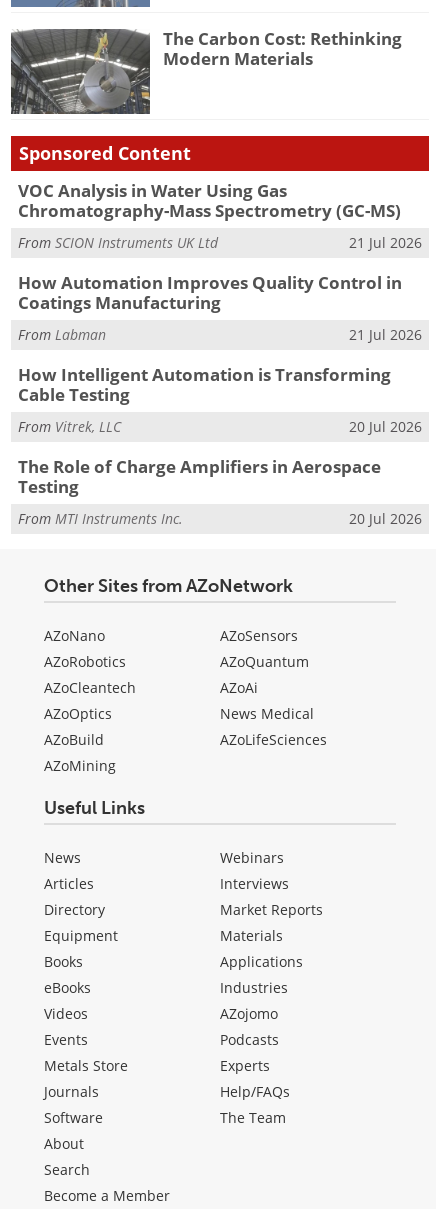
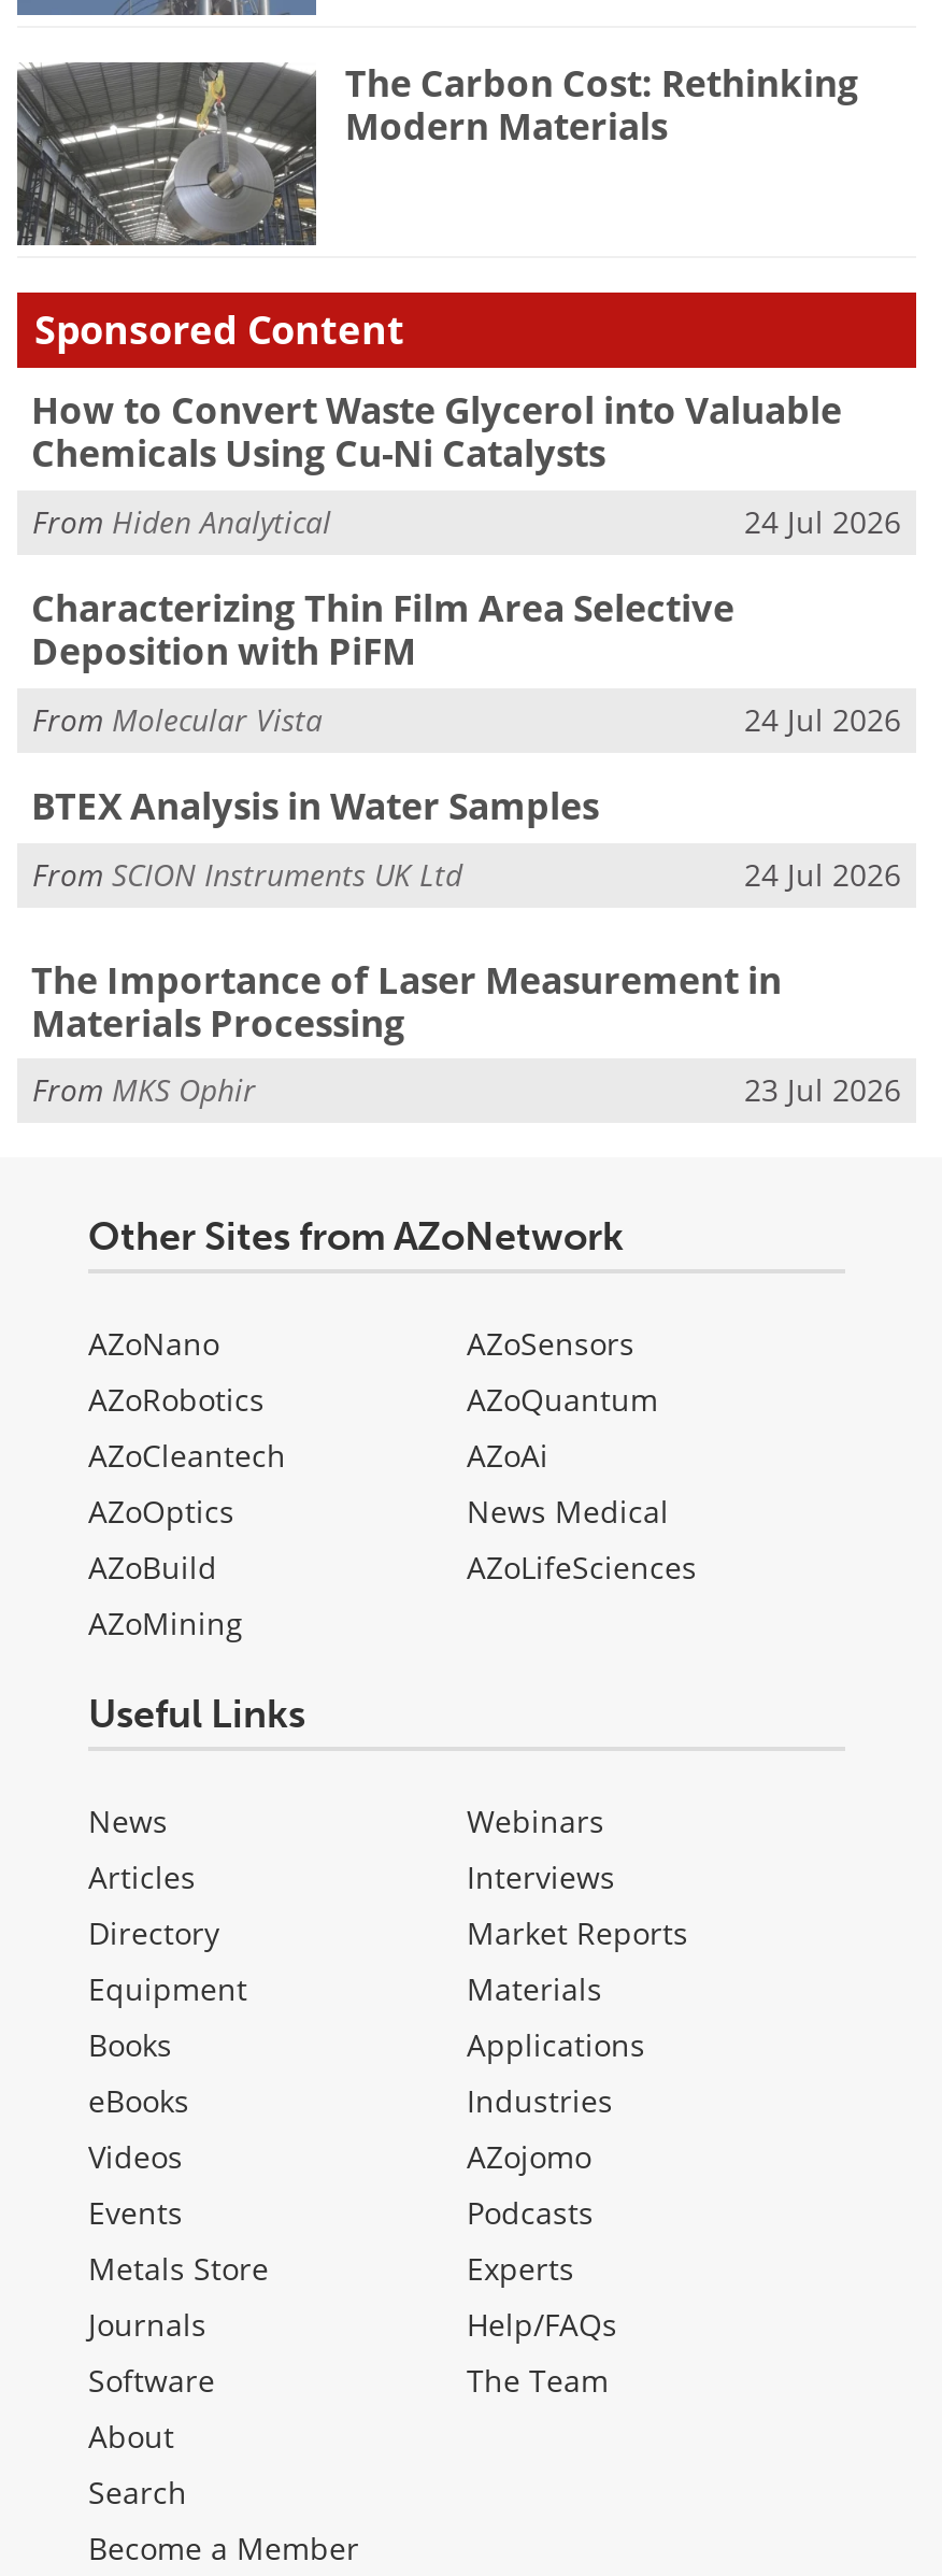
[17,179,400,222] VOC Analysis in Water Using Gas | Chromatography-Mass Spectrometry (GC-MS) -> [31,385,901,831] How to Convert Waste Glycerol into Valuable | Chemicals Using Cu-Ni Catalysts | From Hiden Analytical | 24 Jul 2026 | Characterizing Thin Film Area Selective | Deposition with PiFM | From Molecular Vista | 24 Jul 2026 | BTEX Analysis in Water Samples
[17,232,422,528] 21 Jul 2026 | How Automation Improves Quality Control in | Coatings Manufacturing | From Labman | 21 Jul 2026 | How Intelligent Automation is Transforming | Cable Testing | From Vitrek, LLC | 20 Jul 2026 | The Role of Charge Amplifiers in Aerospace | Testing | From MTI Instruments Inc. | 20 Jul 2026 -> [31,853,901,1111] 24 Jul 2026 | The Importance of Laser Measurement in | Materials Processing | From MKS Ophir | 23 Jul 2026
moved [18,232,218,251] -> [32,853,462,894]: From SCION Instruments UK Ltd

